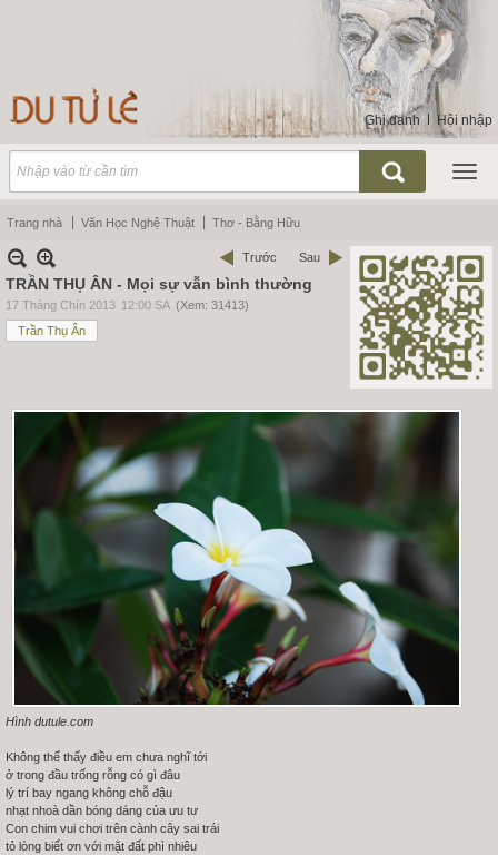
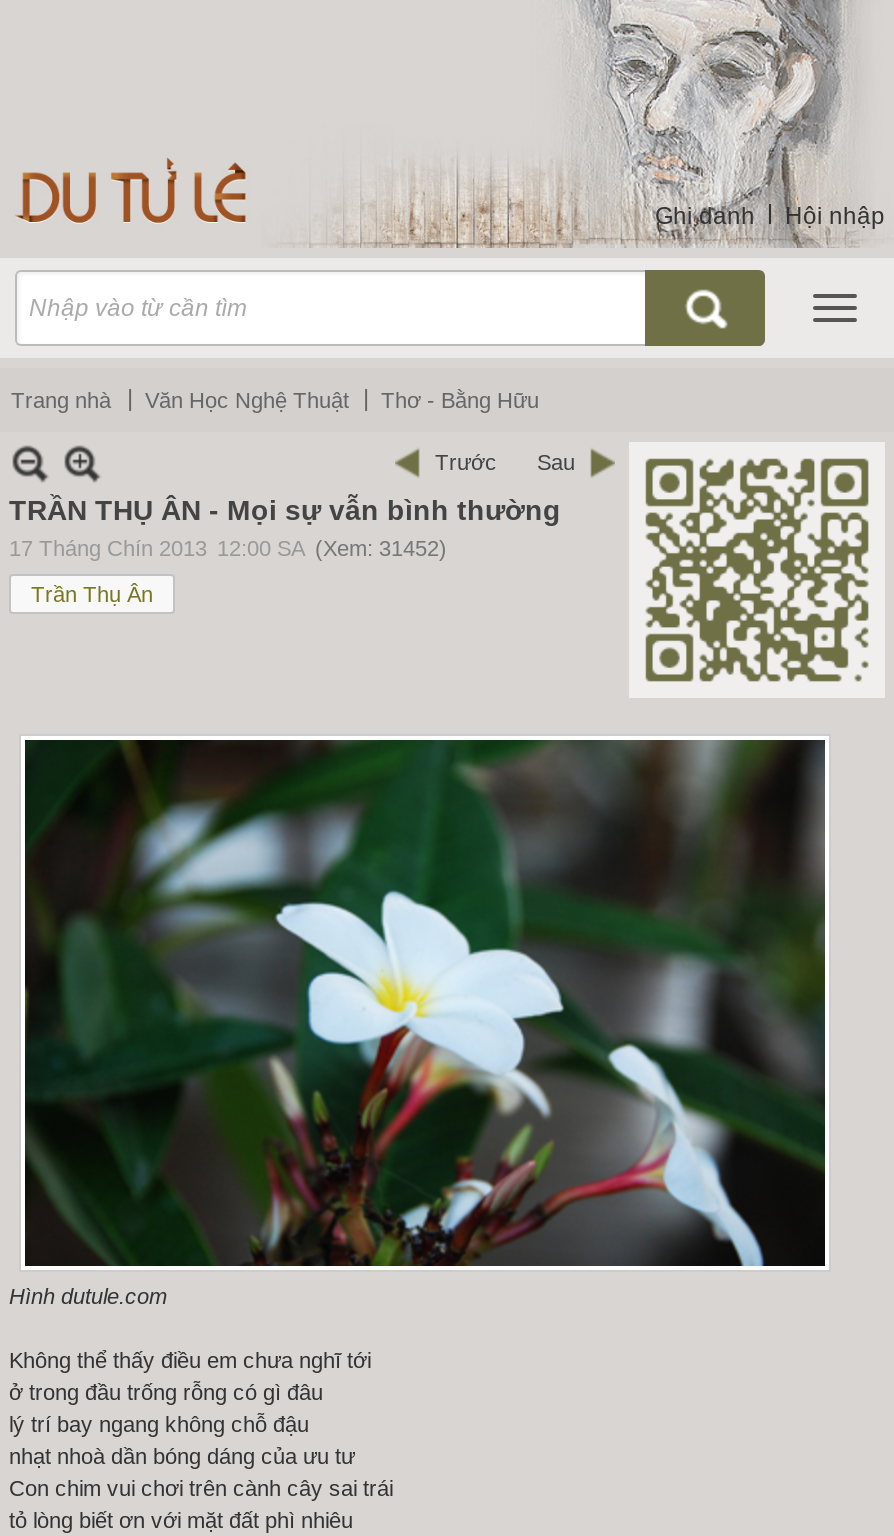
[6,298,249,312] 17 Tháng Chín 2013 12:00 SA (Xem: 31413) -> [9,536,447,560] 17 Tháng Chín 2013 12:00 SA (Xem: 31452)

